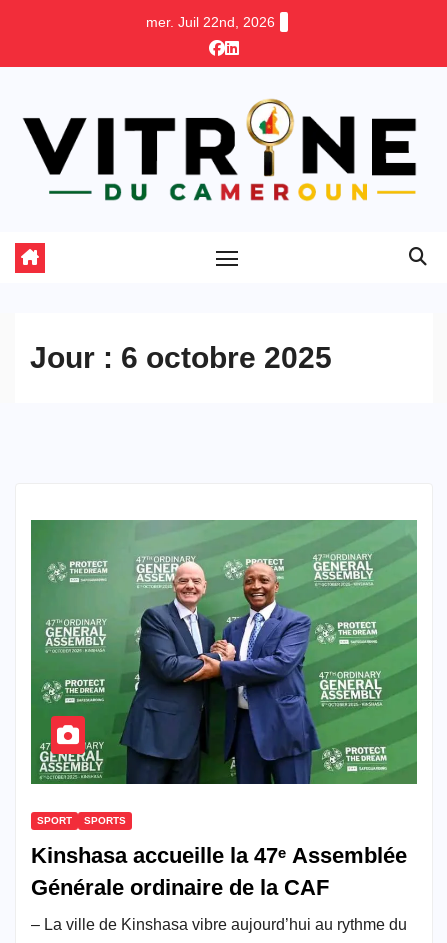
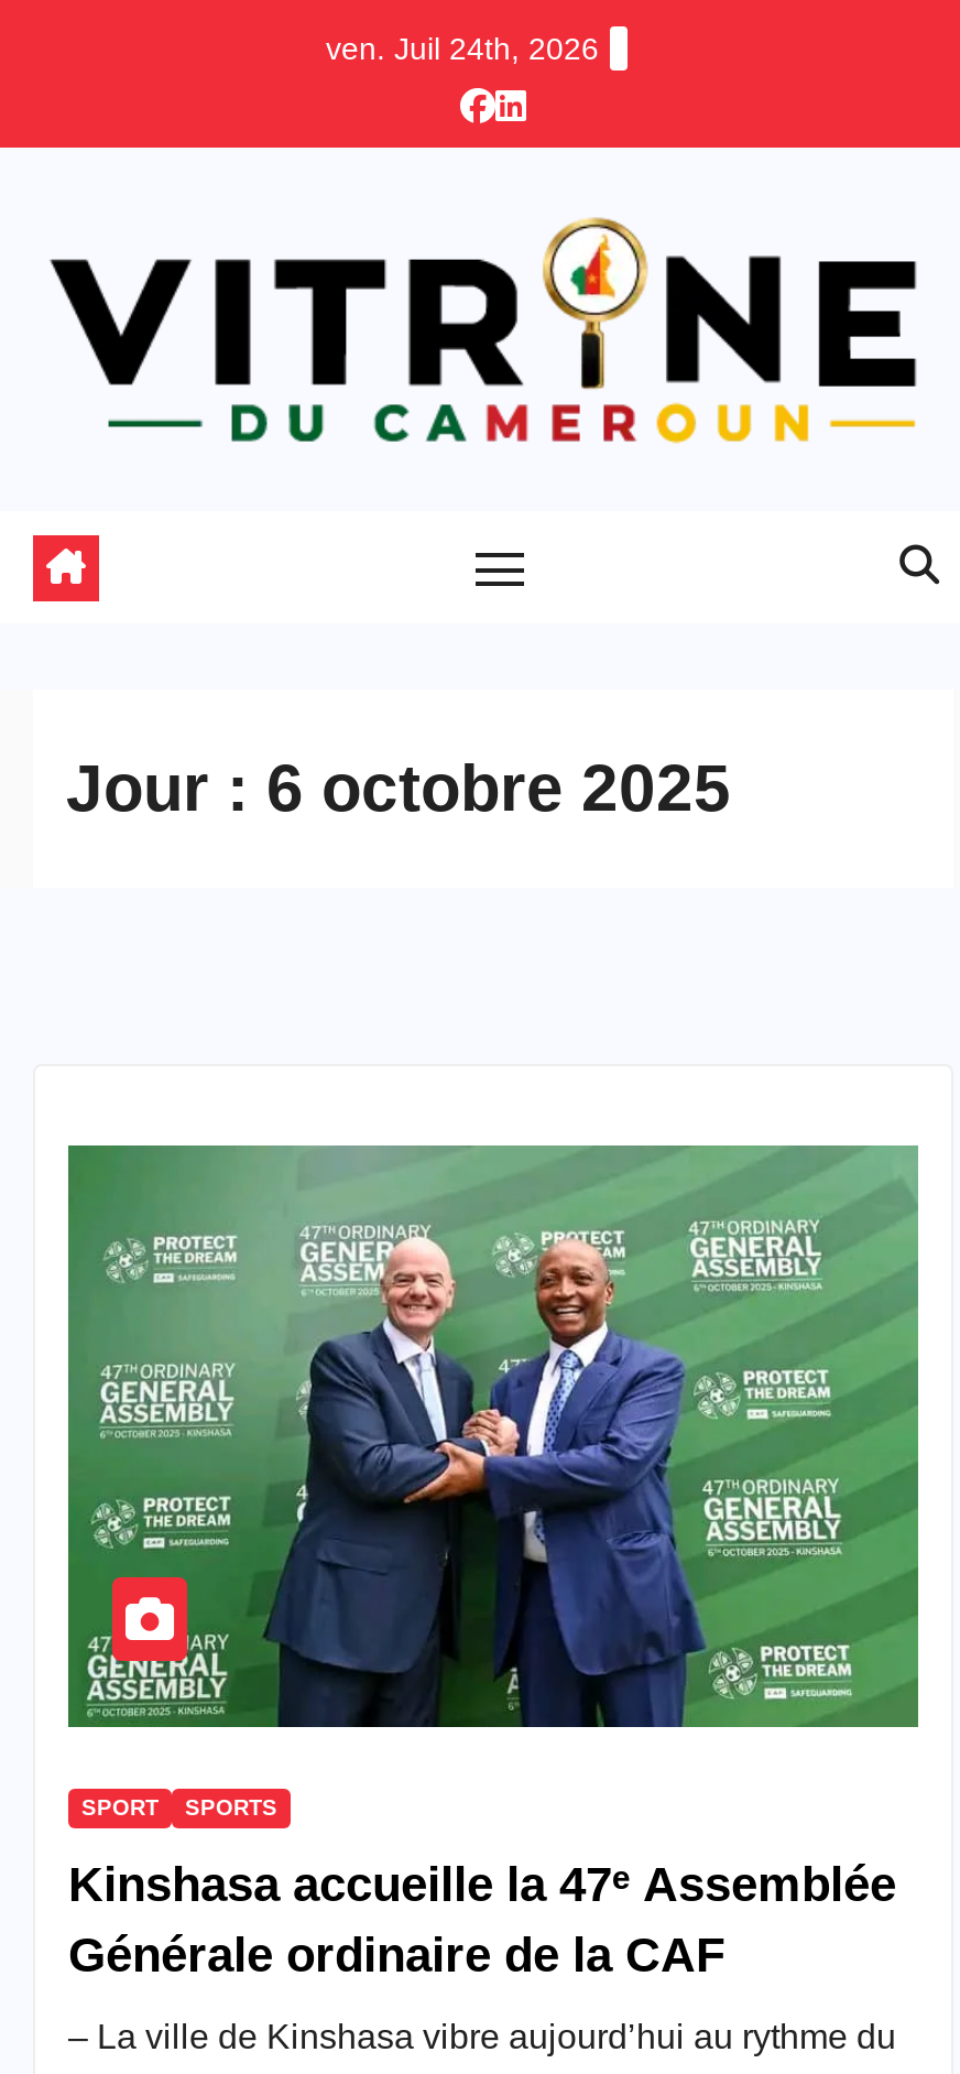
[145,14,274,30] mer. Juil 22nd, 2026 -> [326,31,599,66] ven. Juil 24th, 2026

